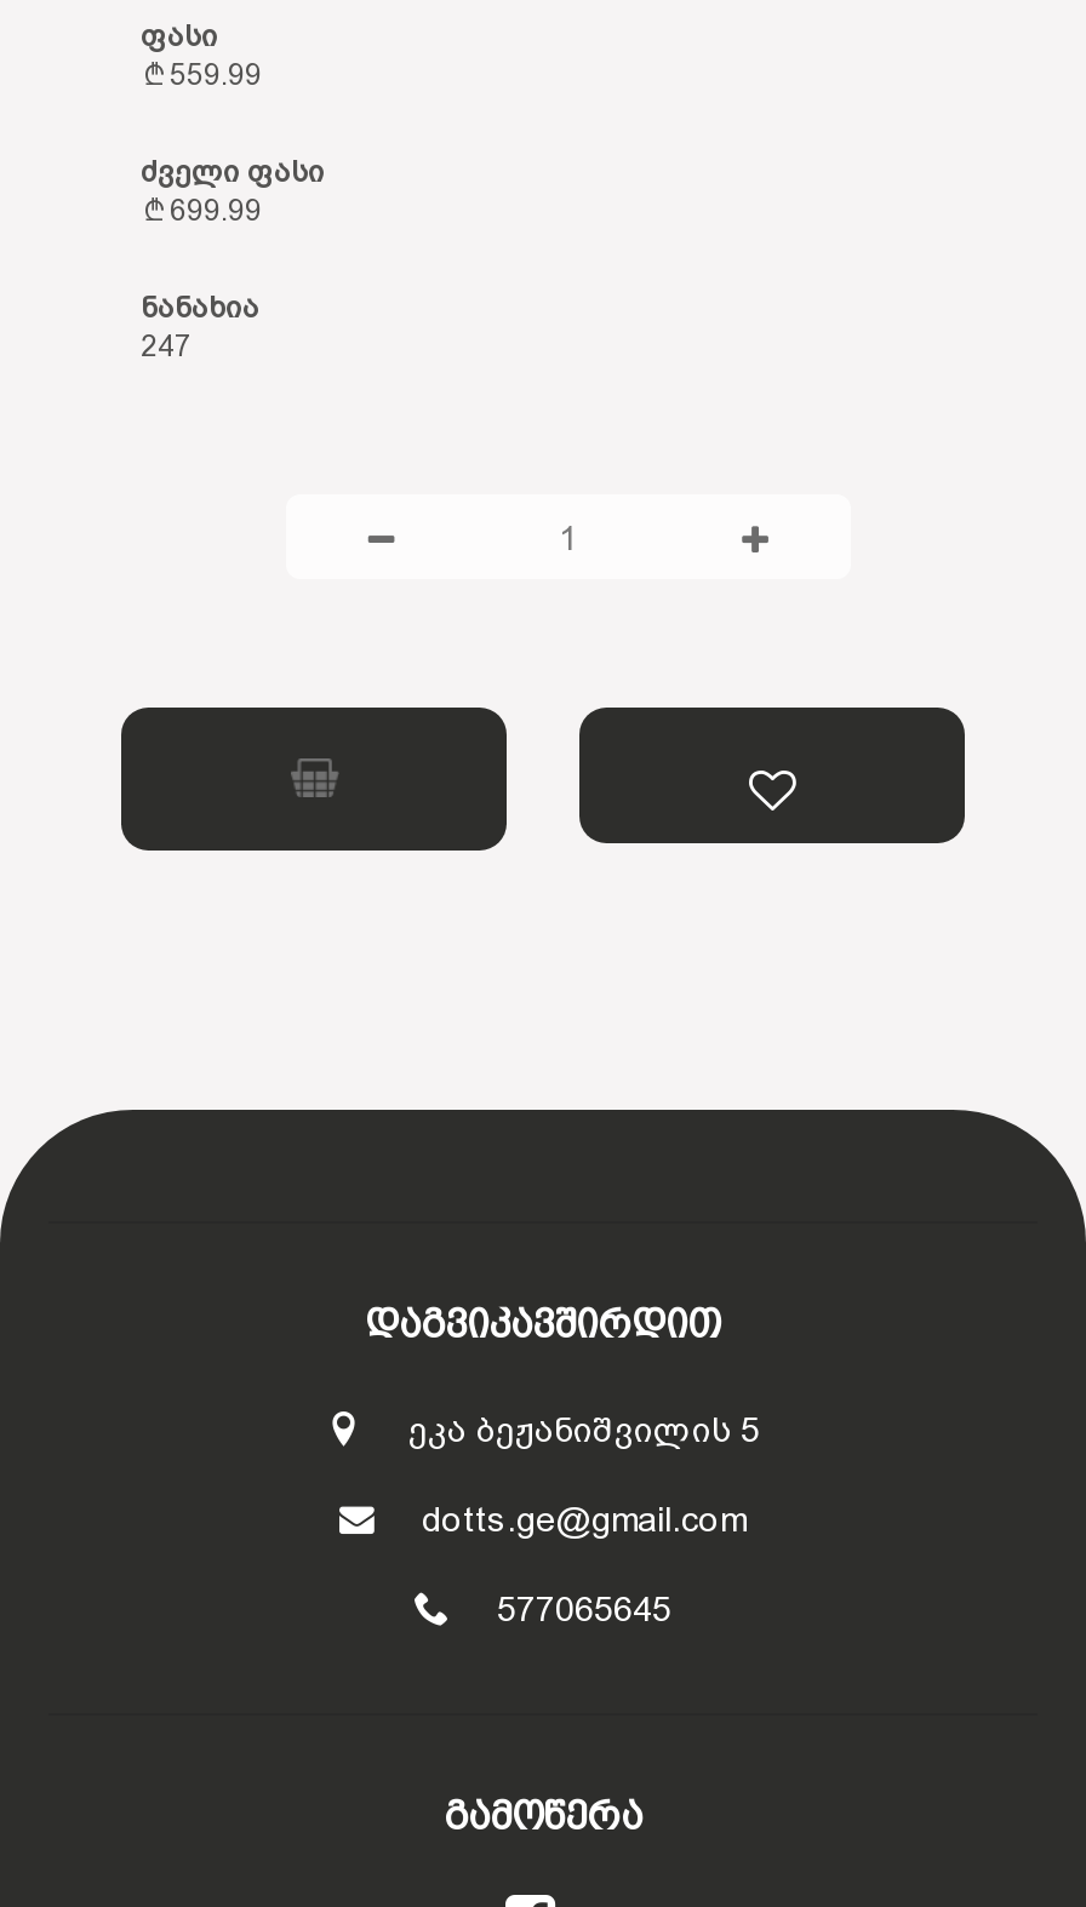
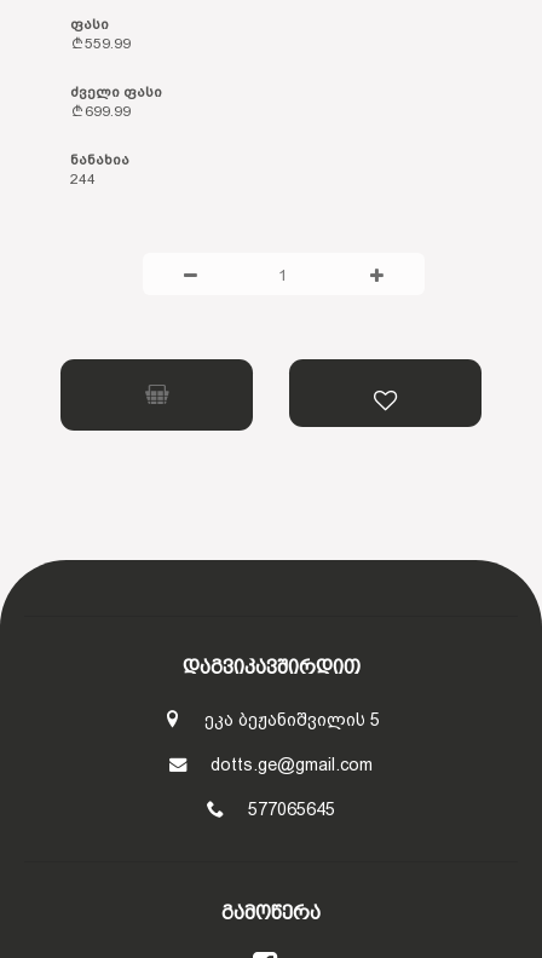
[141,330,192,364] 247 -> [70,171,96,188] 244

